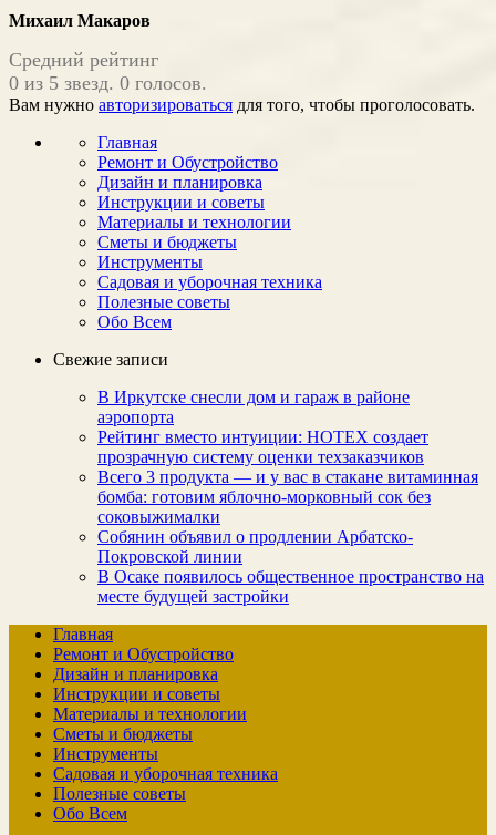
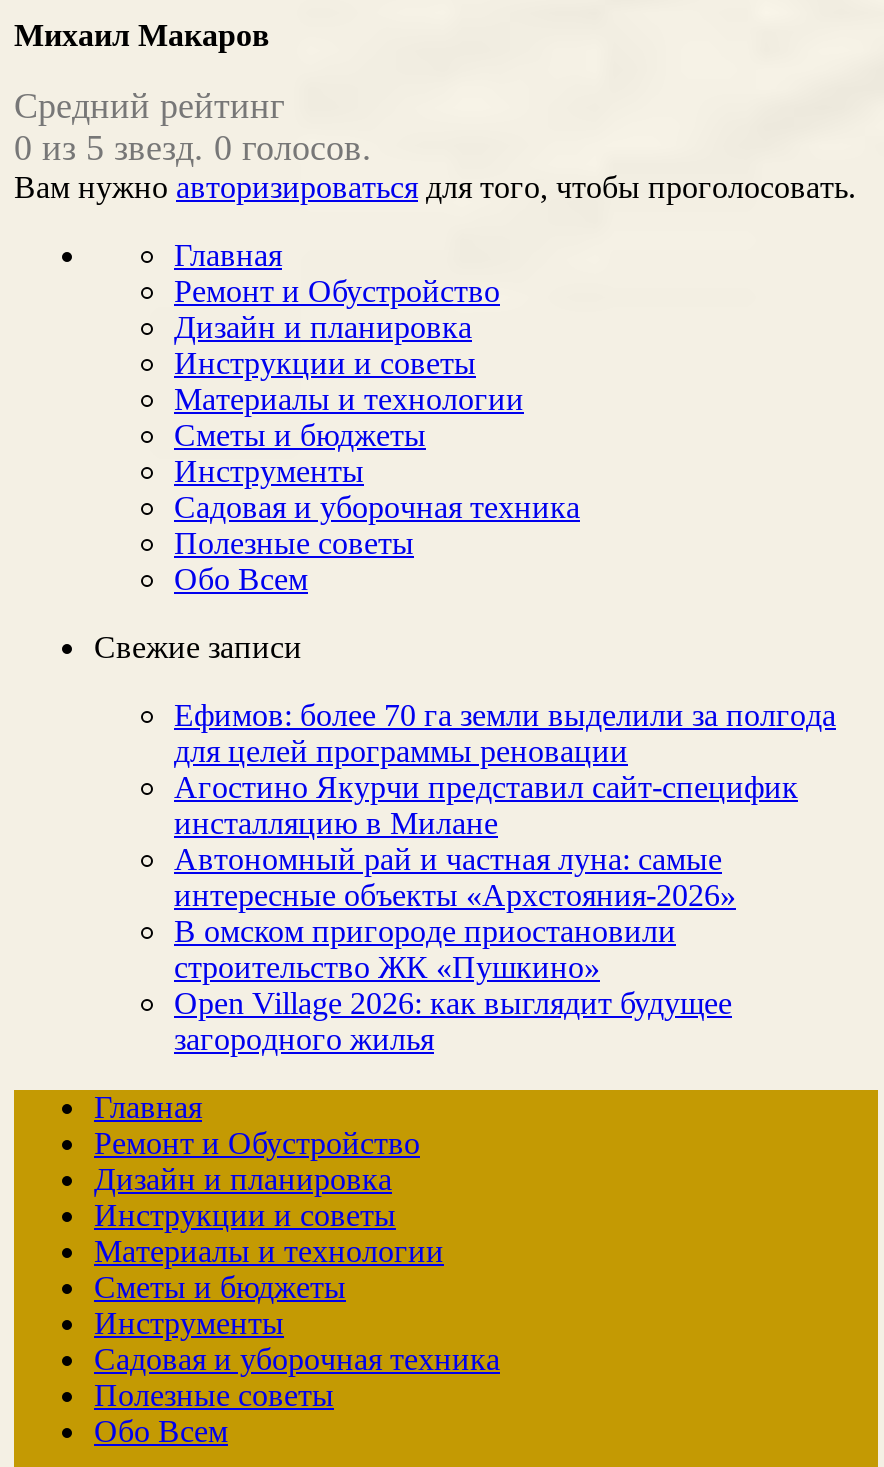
[97,387,484,606] В Иркутске снесли дом и гараж в районе | аэропорта | Рейтинг вместо интуиции: НОТЕХ создает | прозрачную систему оценки техзаказчиков | Всего 3 продукта — и у вас в стакане витаминная | бомба: готовим яблочно-морковный сок без | соковыжималки | Собянин объявил о продлении Арбатско- | Покровской линии | В Осаке появилось общественное пространство на | месте будущей застройки -> [174,698,836,1056] Ефимов: более 70 га земли выделили за полгода | для целей программы реновации | Агостино Якурчи представил сайт-специфик | инсталляцию в Милане | Автономный рай и частная луна: самые | интересные объекты «Архстояния-2026» | В омском пригороде приостановили | строительство ЖК «Пушкино» | Open Village 2026: как выглядит будущее | загородного жилья

